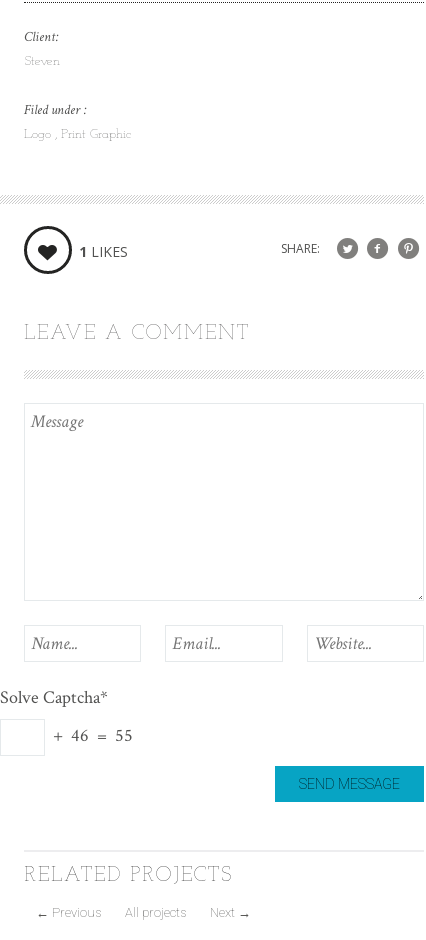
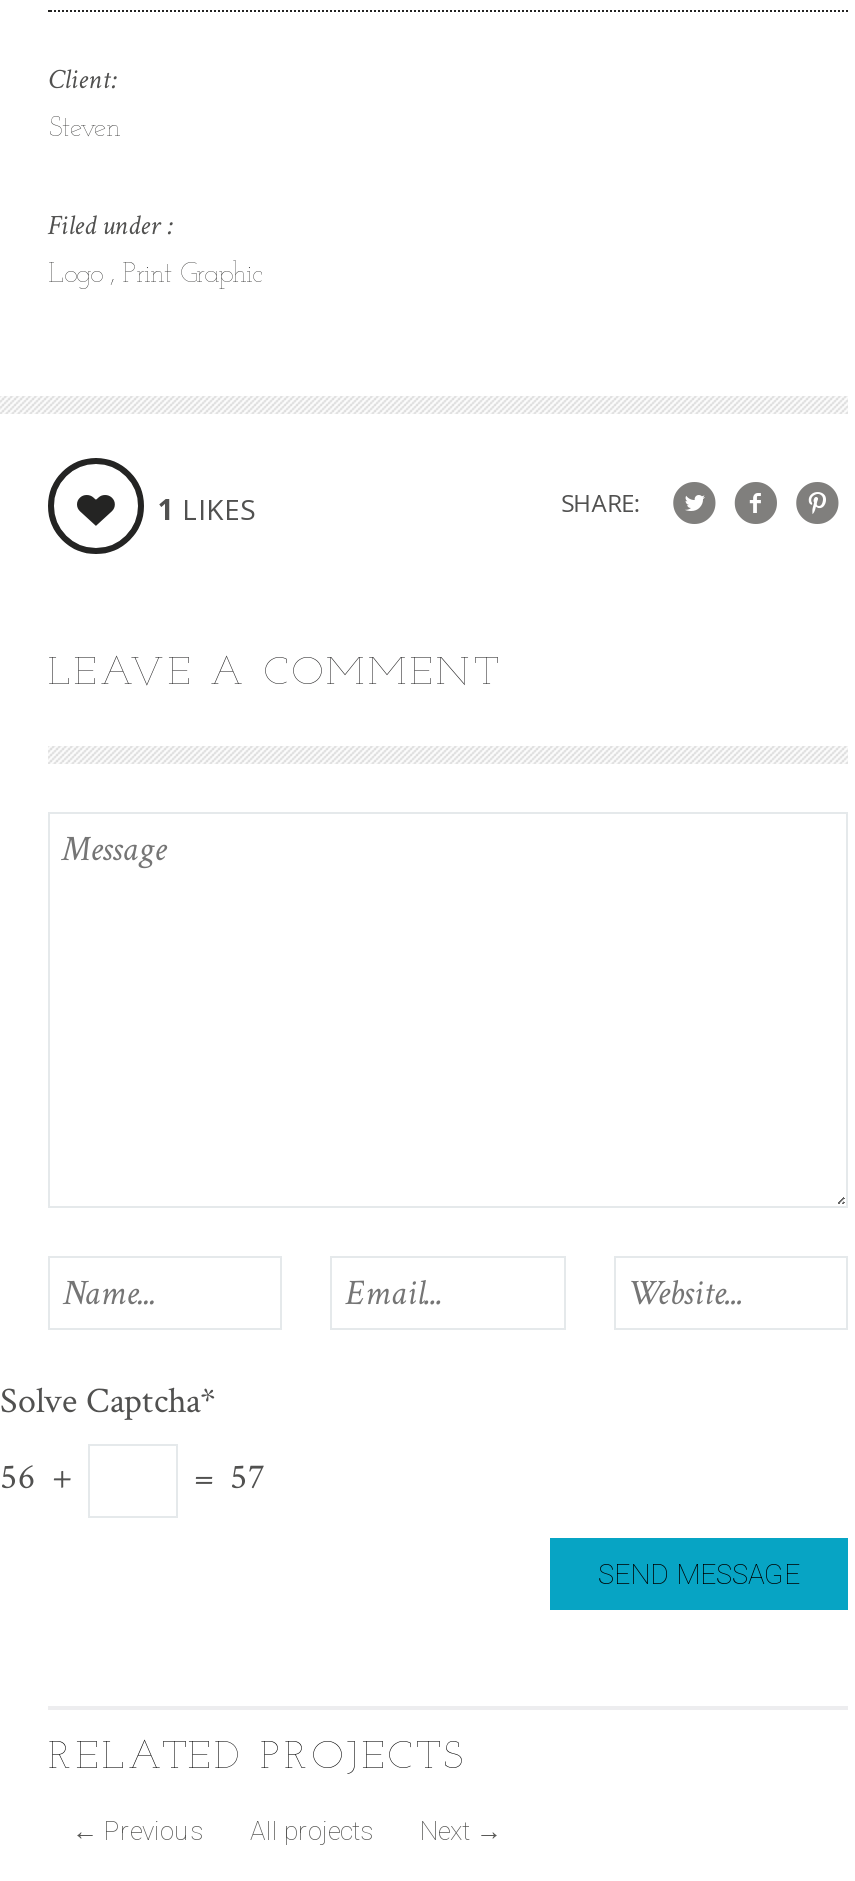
[45,724,133,747] + 46 = 55 -> [0,1454,264,1500] 56 + | = 57

